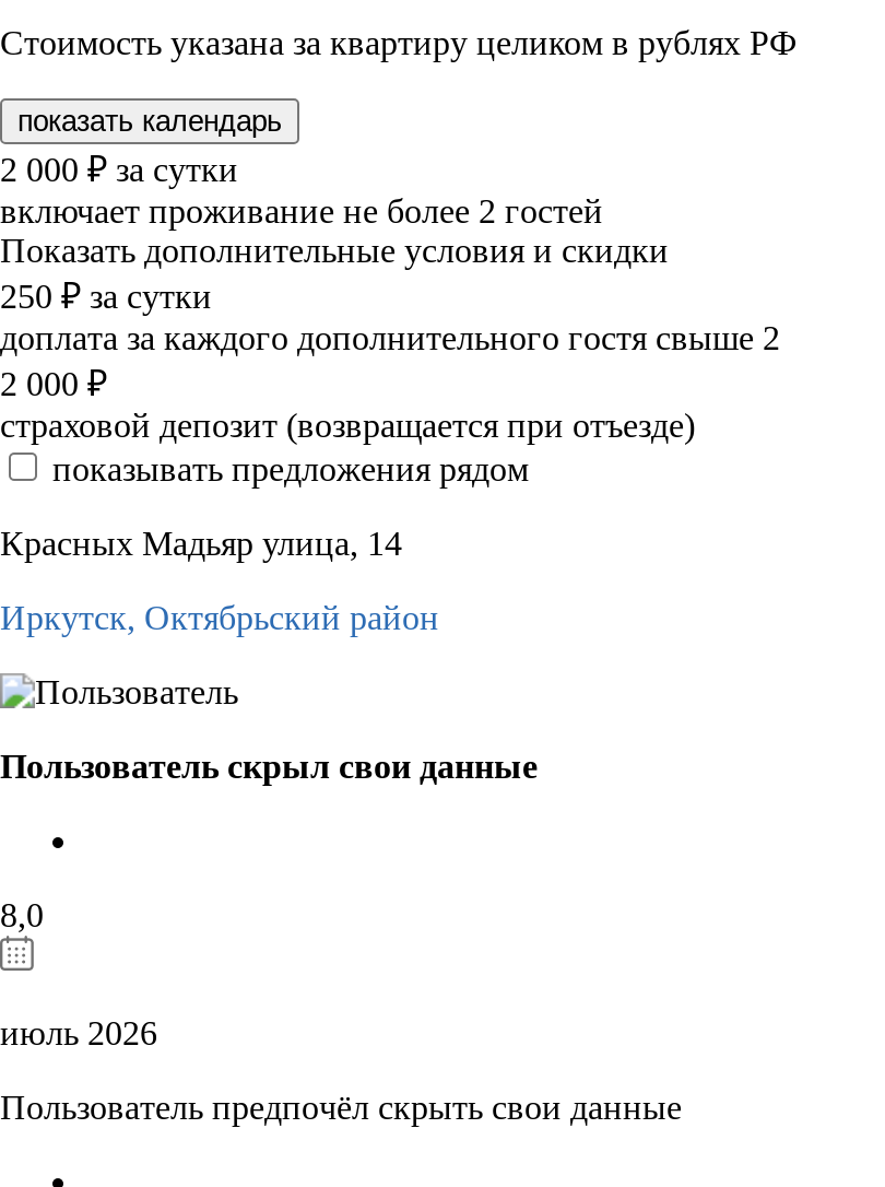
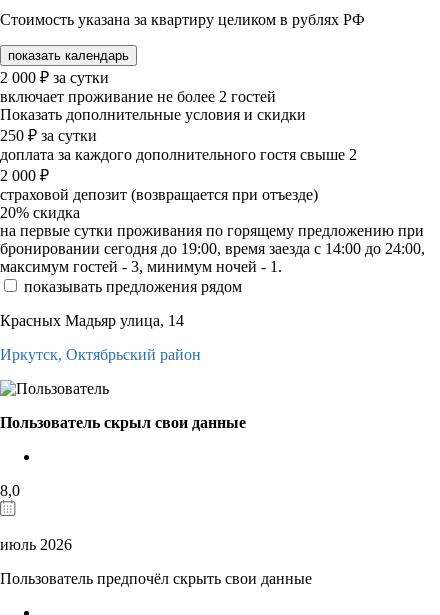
none -> [0,203,425,274] 20% скидка | на первые сутки проживания по горящему предложению при | бронировании сегодня до 19:00, время заезда с 14:00 до 24:00, | максимум гостей - 3, минимум ночей - 1.

